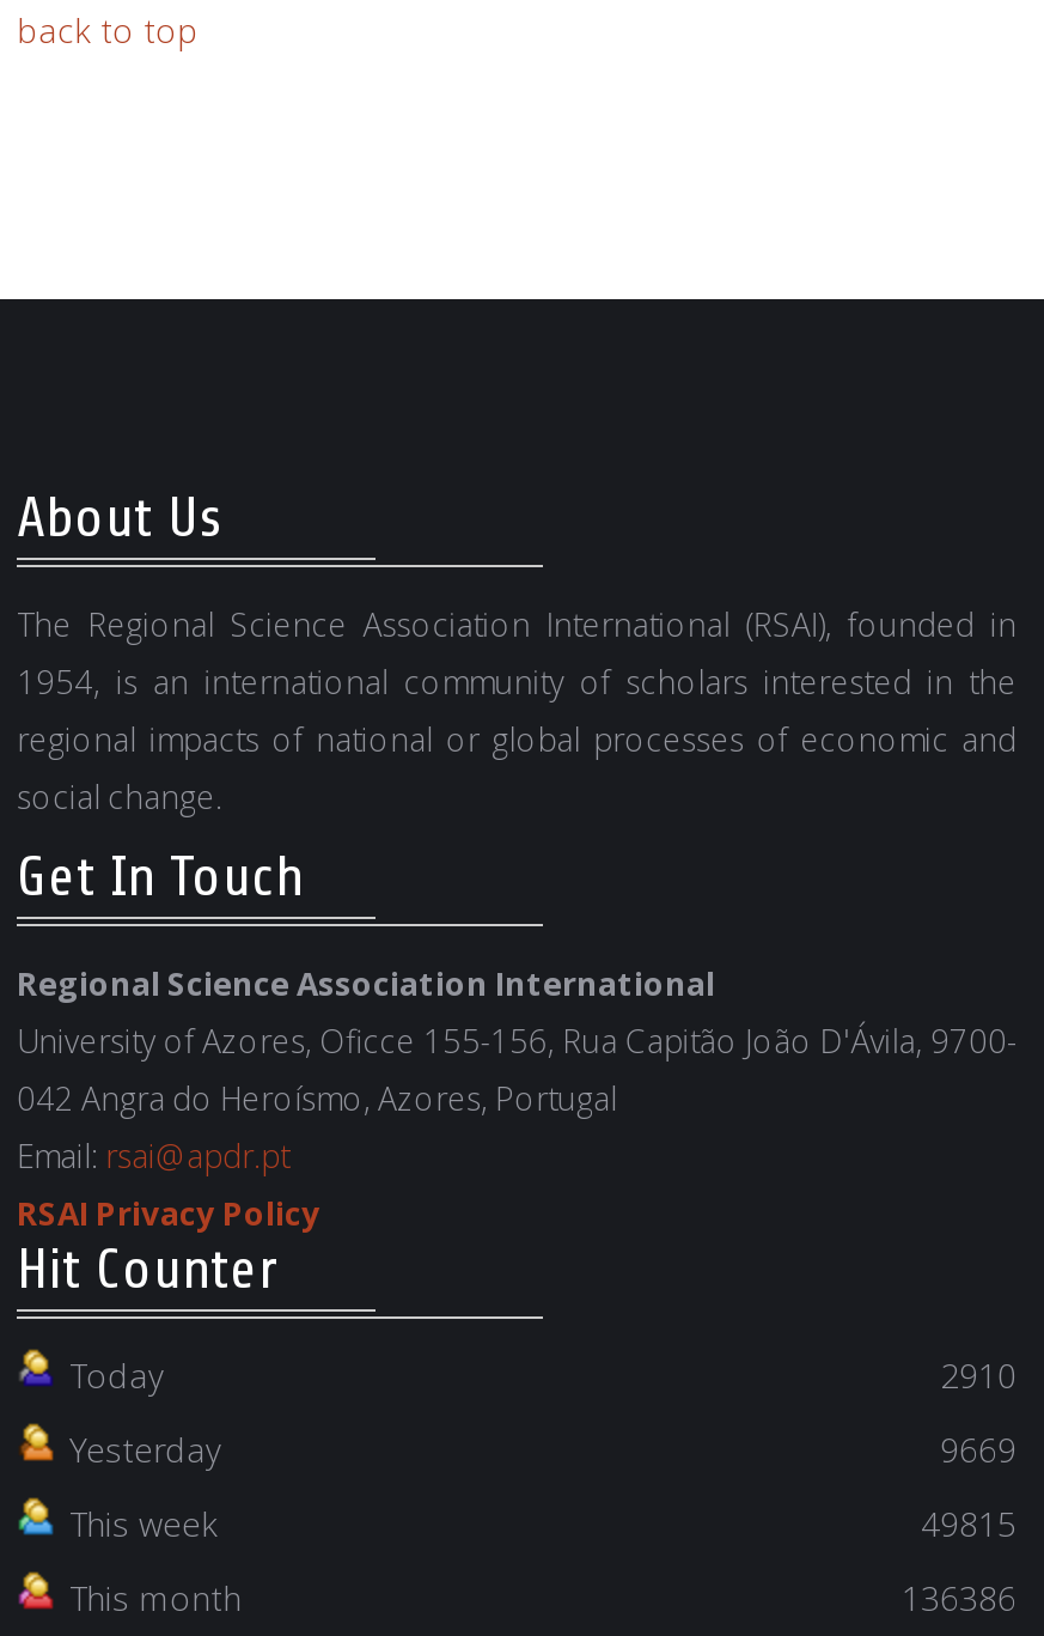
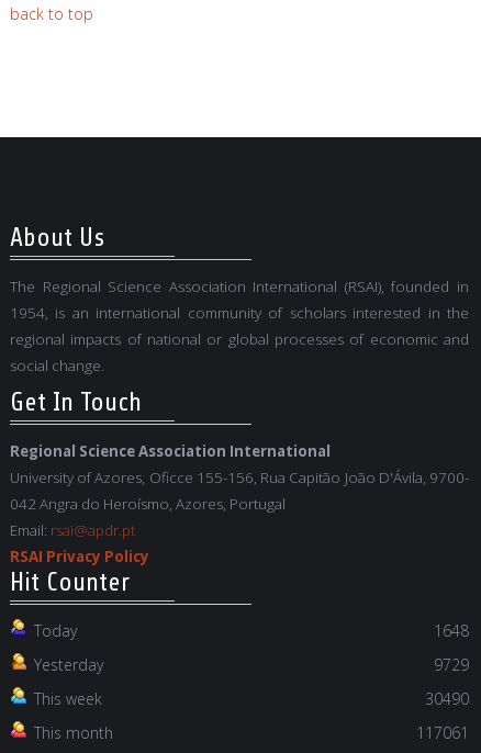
[940,1352,1016,1398] 2910 -> [434,620,469,641] 1648
[940,1427,1016,1472] 9669 -> [434,654,469,675] 9729
[921,1501,1016,1546] 49815 -> [425,688,469,709] 30490
[902,1575,1016,1620] 136386 -> [416,722,469,743] 117061

